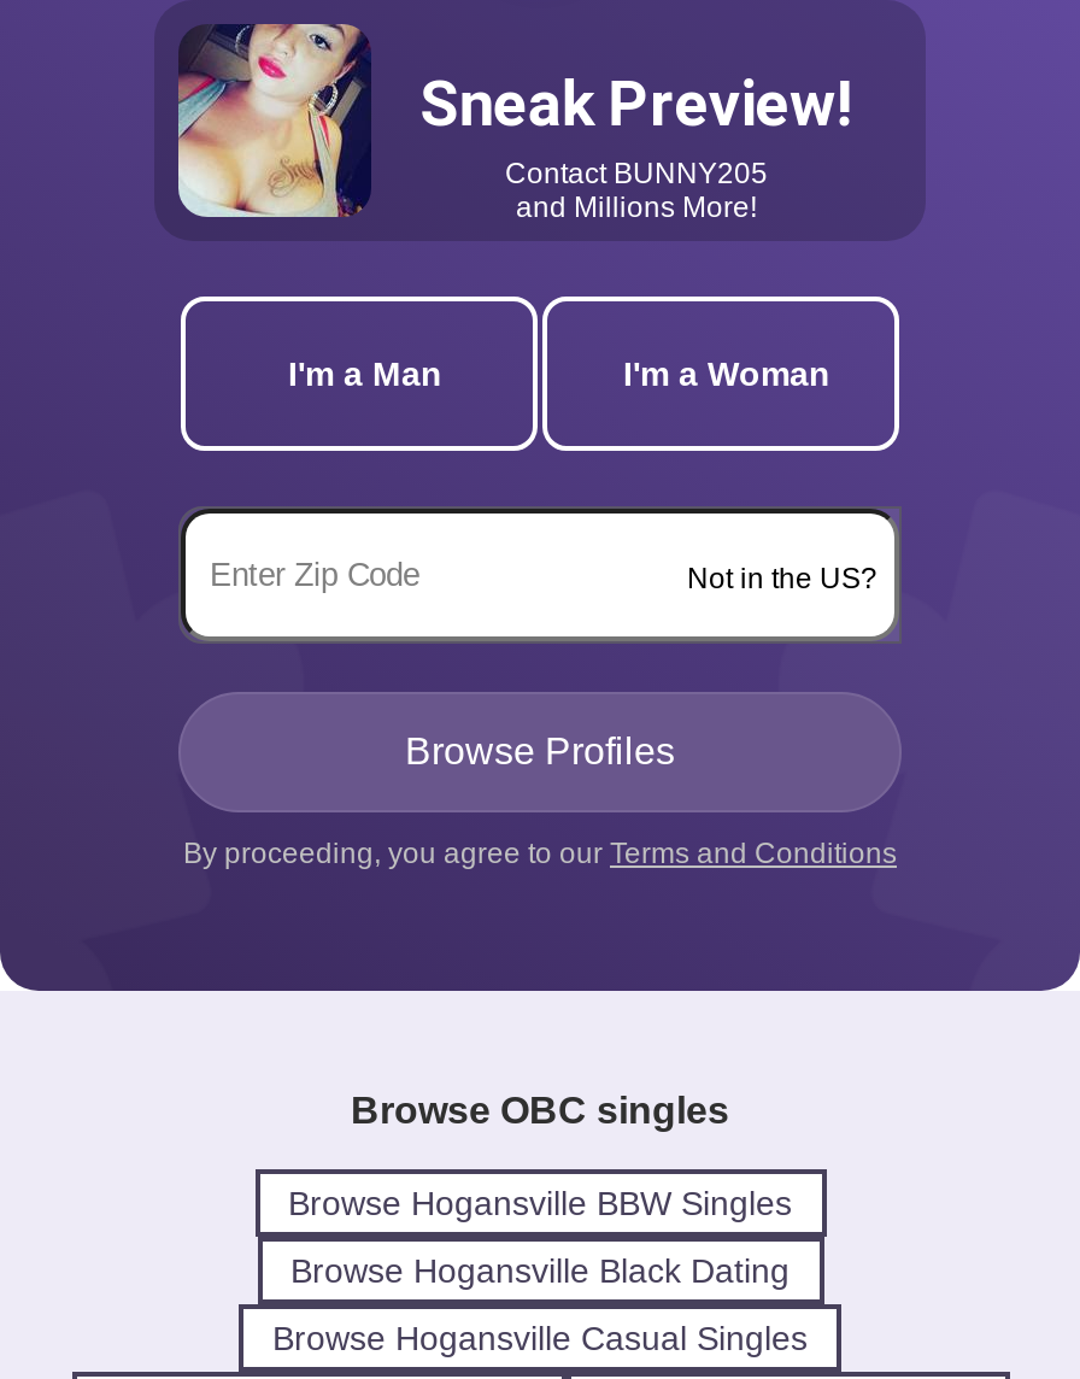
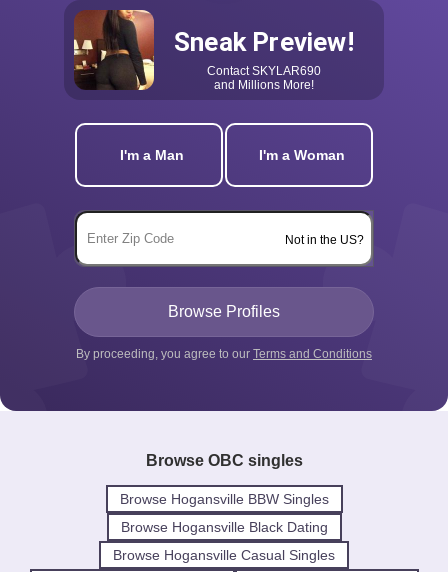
[176,22,374,219] [image] -> [73,10,155,91] [image]
[505,155,768,189] Contact BUNNY205 -> [207,64,321,78] Contact SKYLAR690

